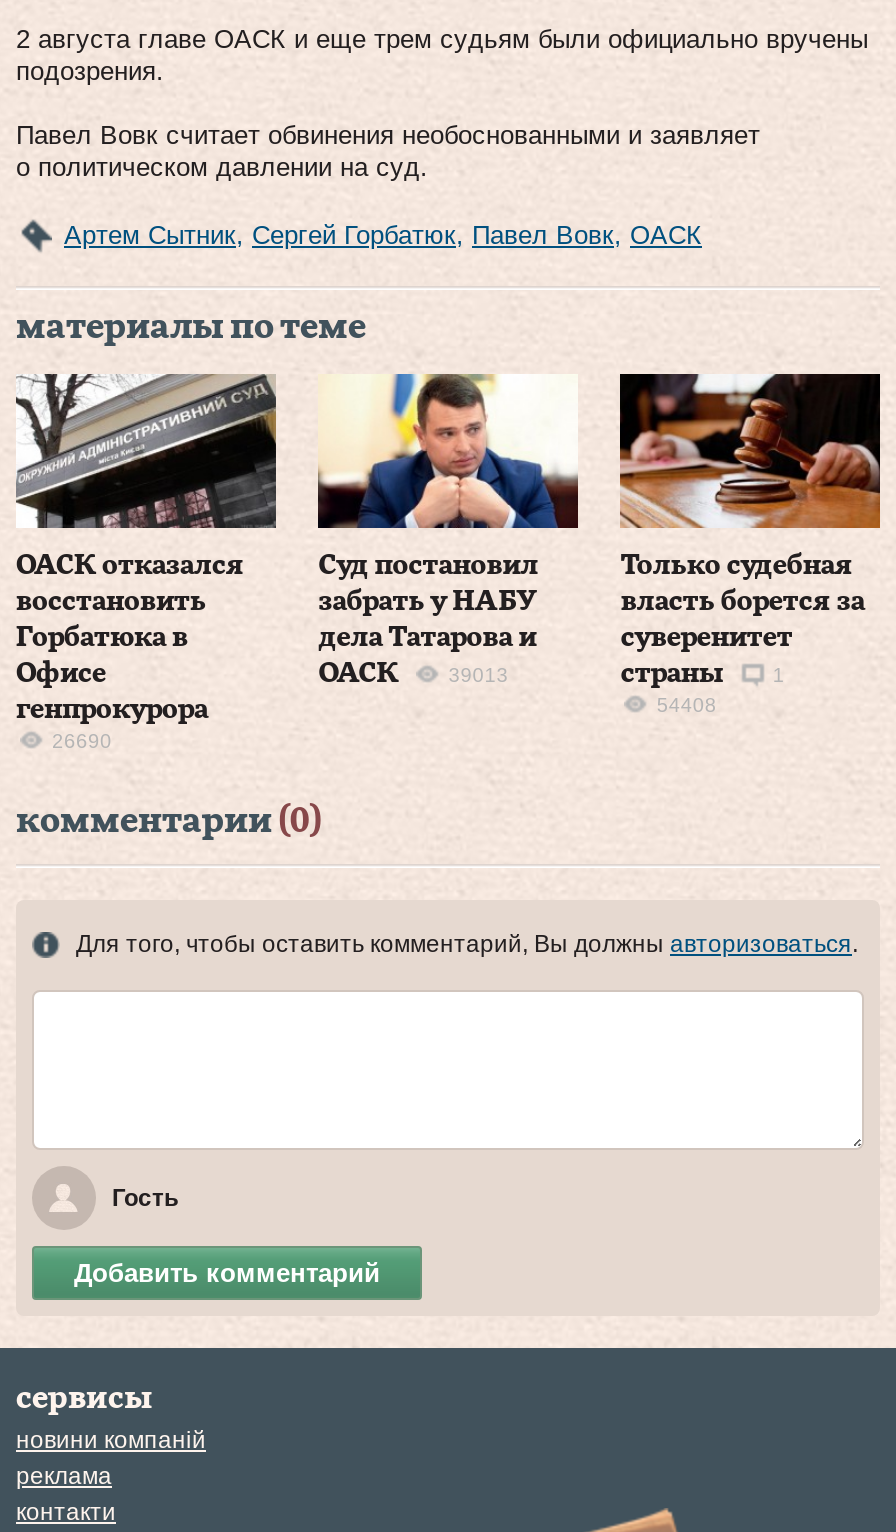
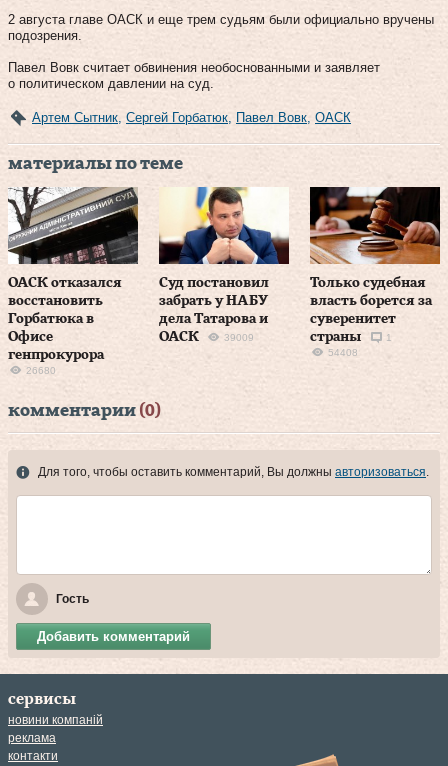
[448,665,508,687] 39013 -> [224,332,254,343] 39009
[52,731,112,753] 26690 -> [26,365,56,376] 26680

